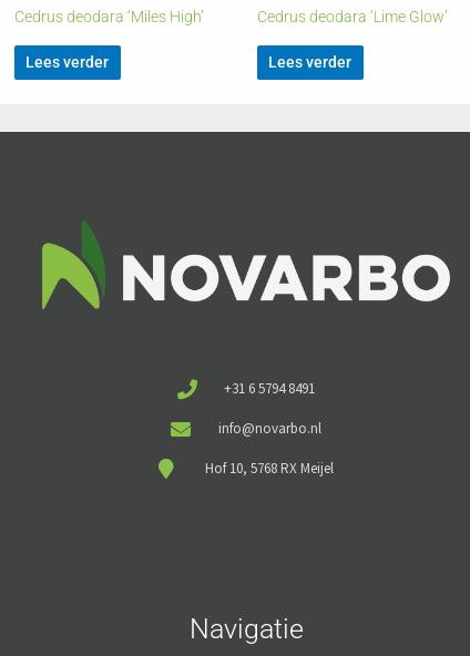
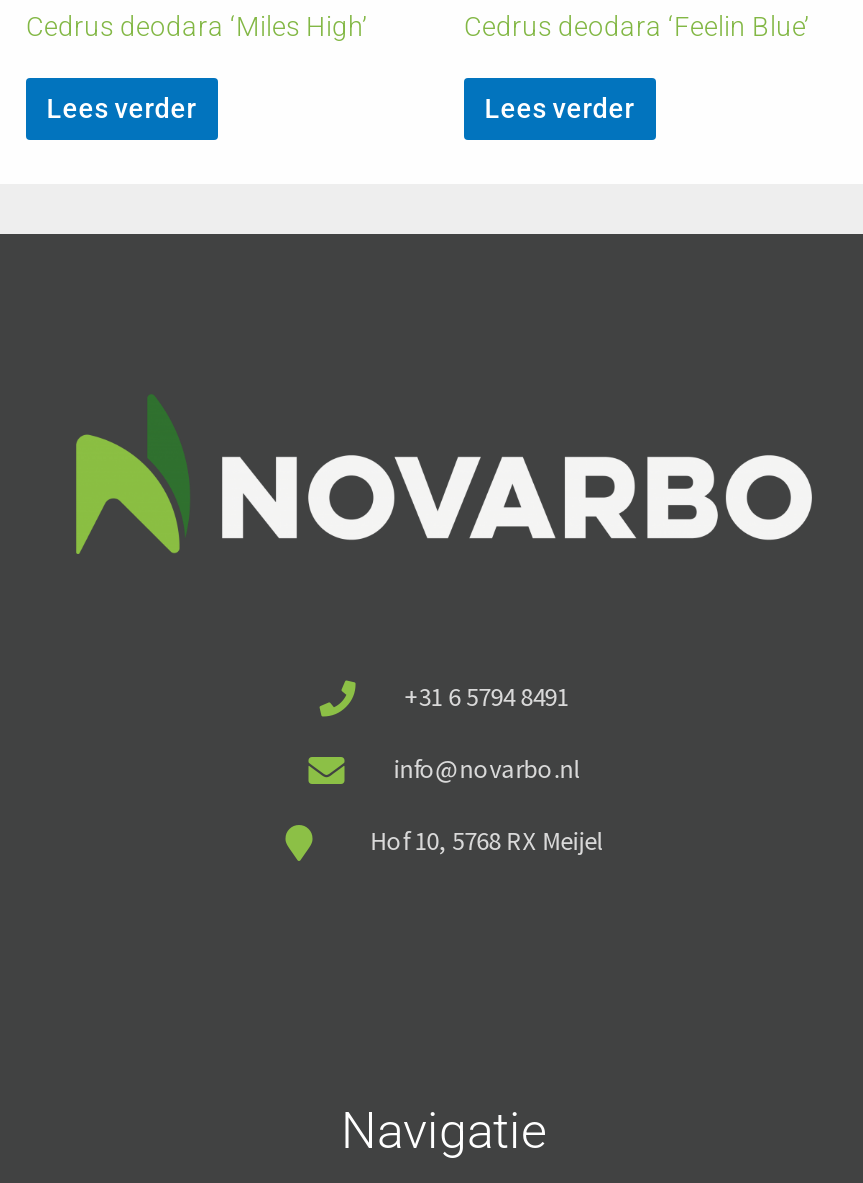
[257,7,448,25] Cedrus deodara ‘Lime Glow’ -> [464,9,810,41] Cedrus deodara ‘Feelin Blue’

